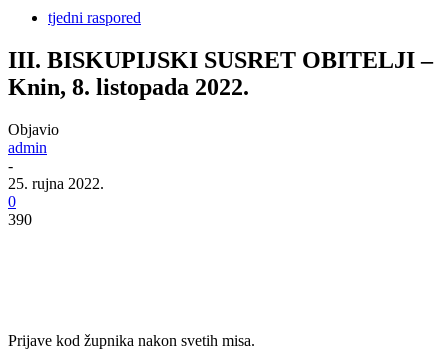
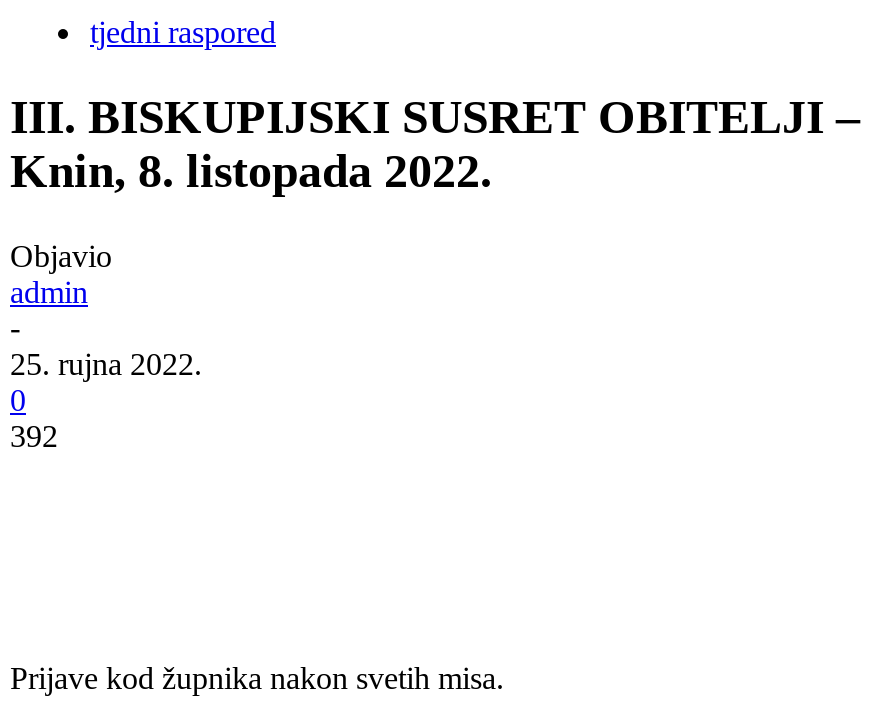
[8,211,32,228] 390 -> [10,419,58,453] 392

